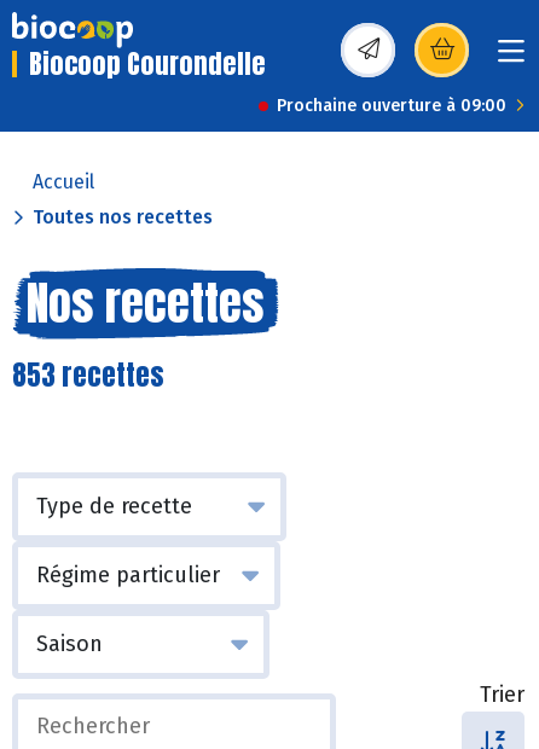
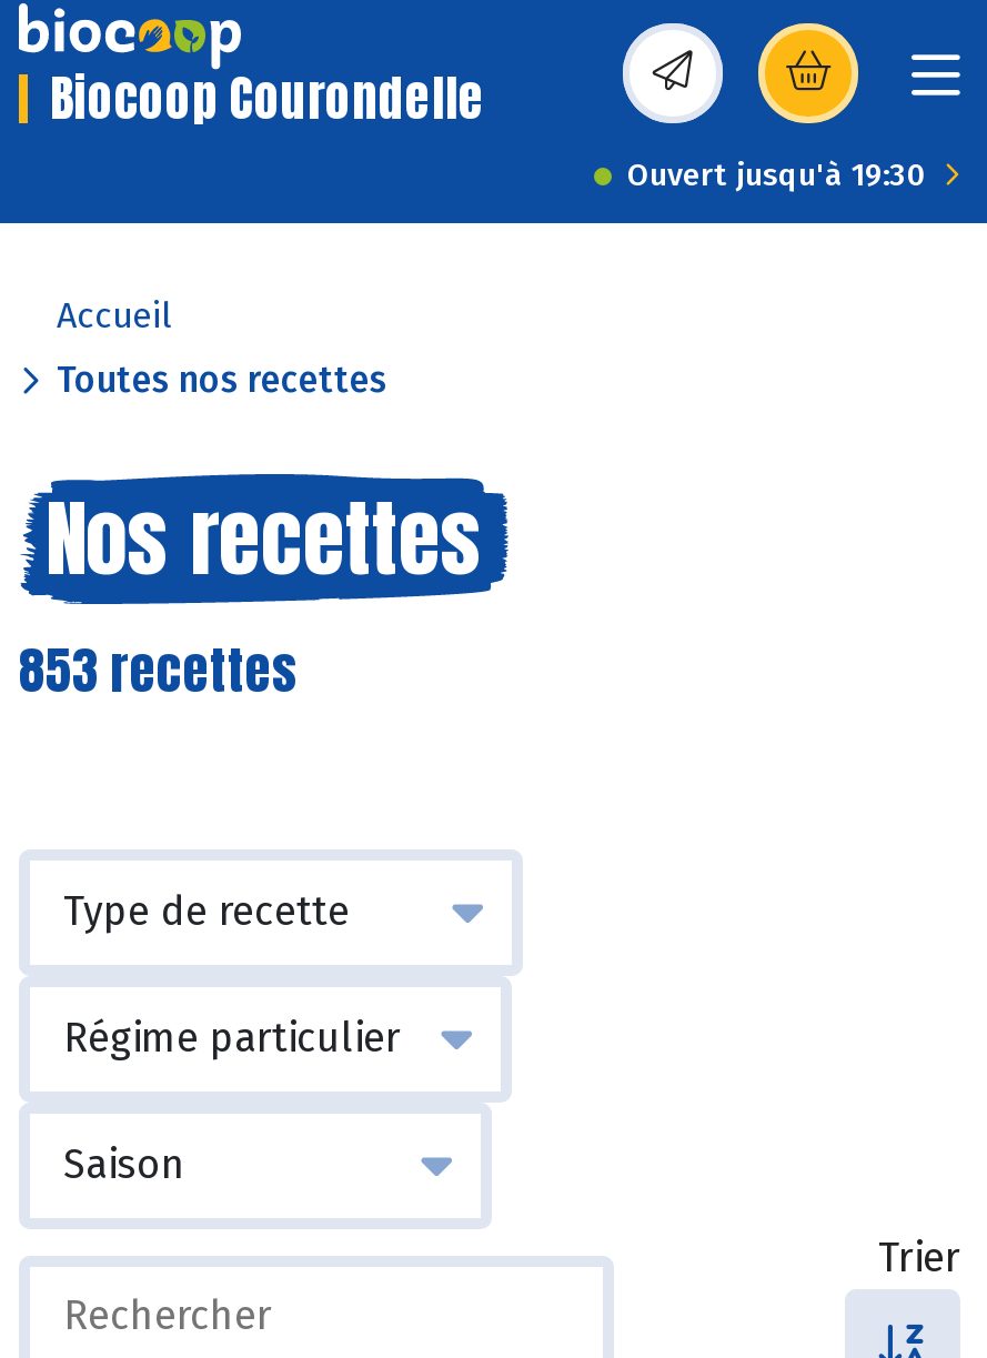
[277,95,506,116] Prochaine ouverture à 09:00 -> [627,157,927,194] Ouvert jusqu'à 19:30

